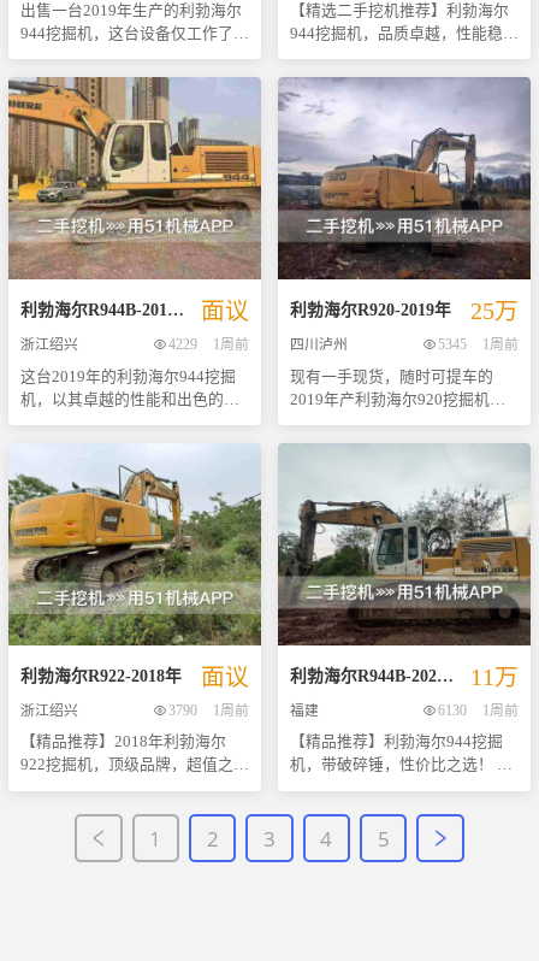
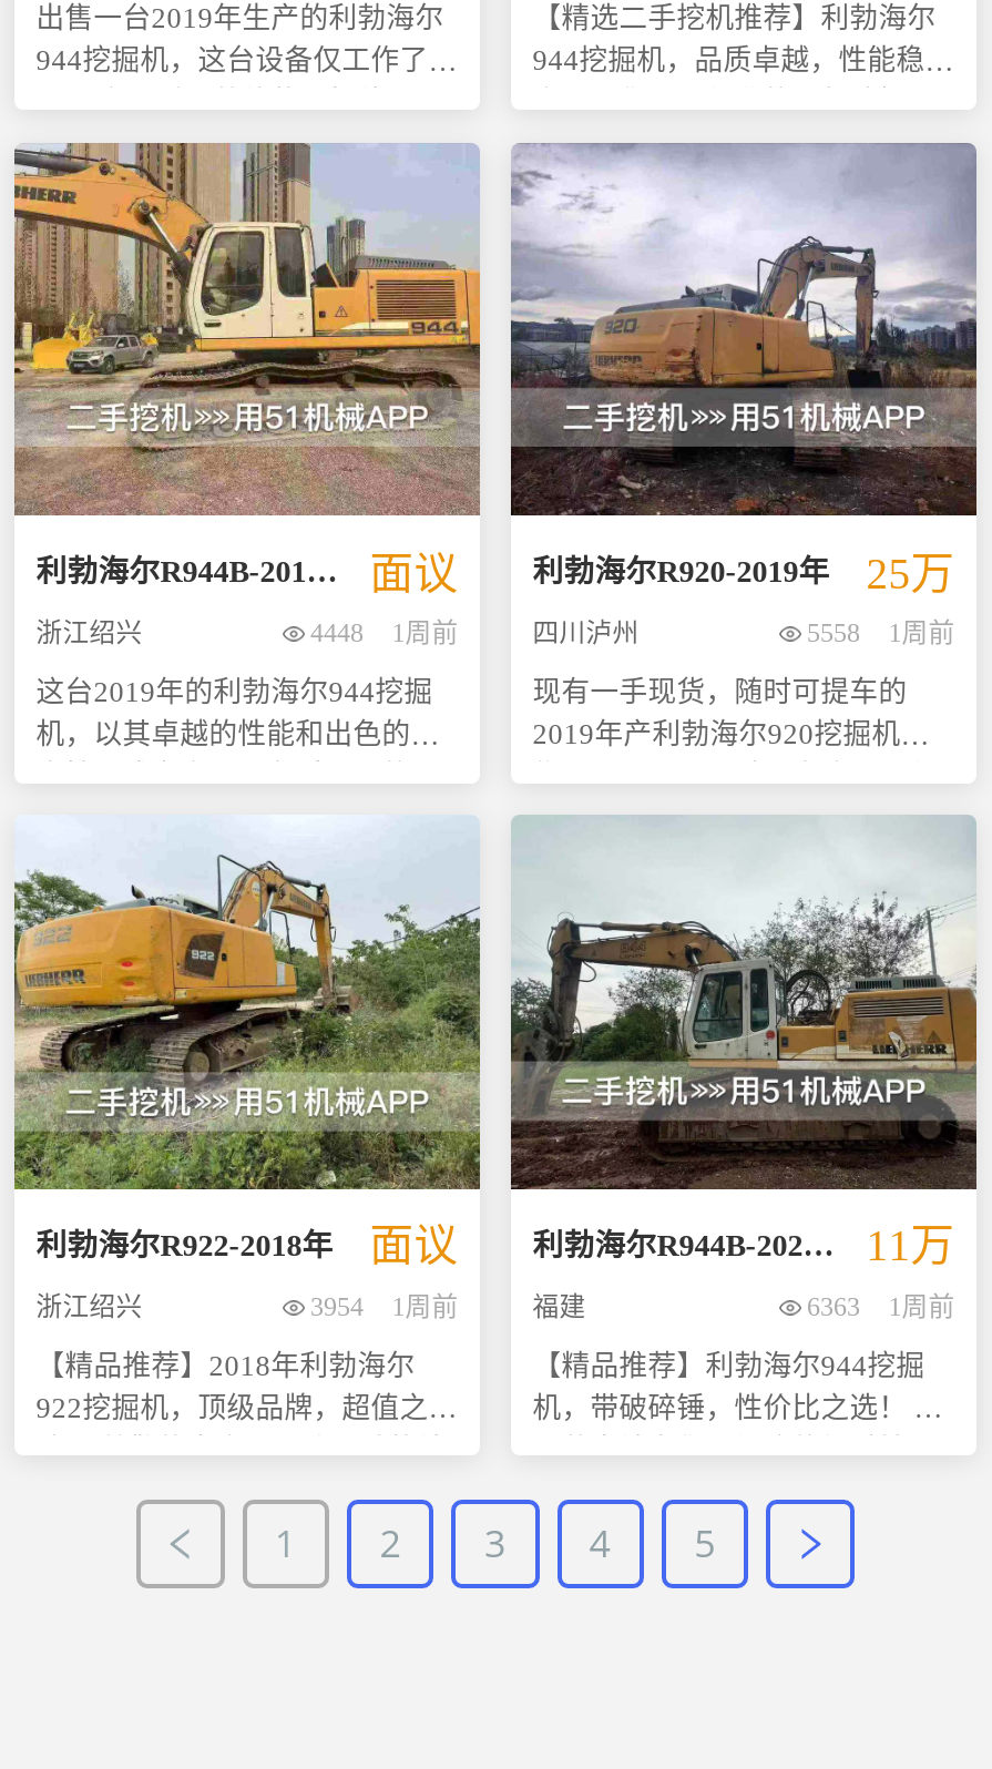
[169,336,249,353] 4229 1周前 -> [310,618,458,649] 4448 1周前
[439,336,519,353] 5345 1周前 -> [807,618,955,649] 5558 1周前
[169,702,249,718] 3790 1周前 -> [310,1292,458,1323] 3954 1周前
[439,702,519,718] 6130 1周前 -> [807,1292,955,1323] 6363 1周前

